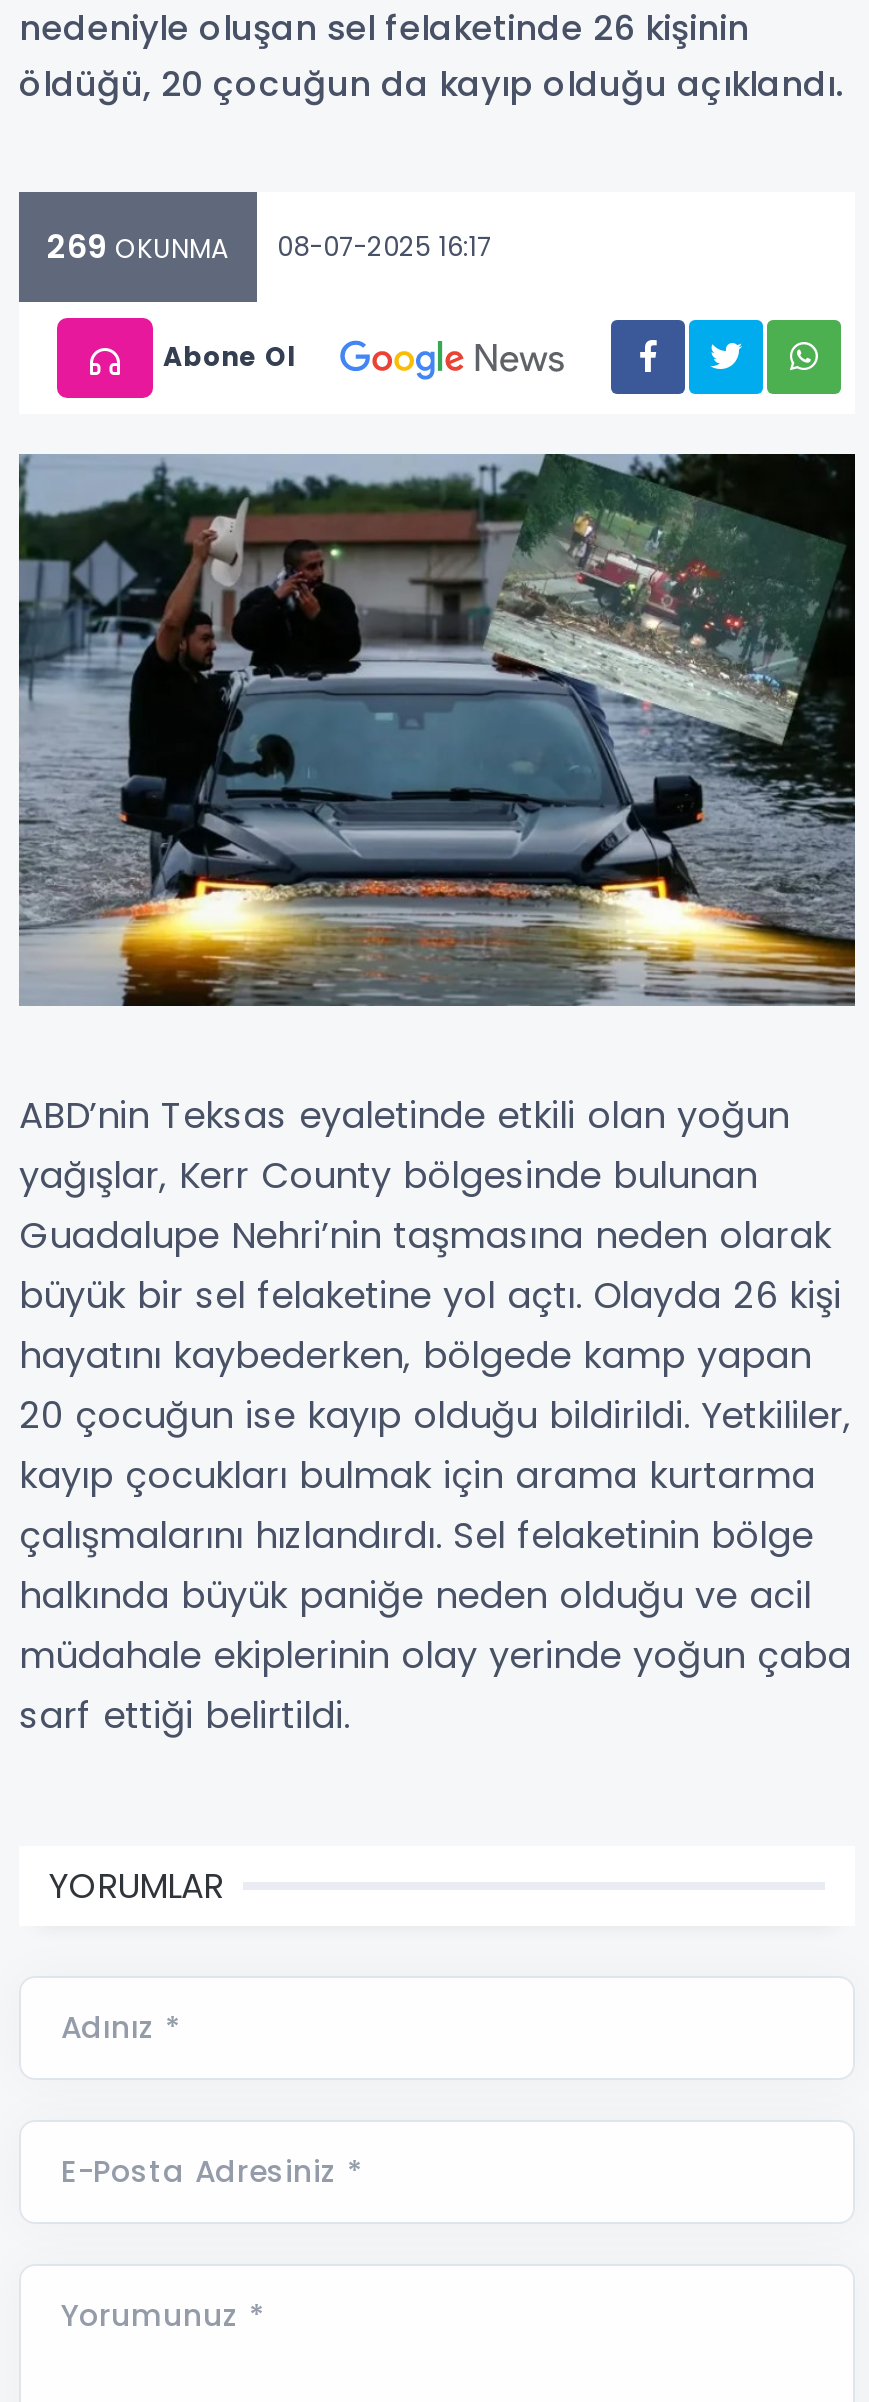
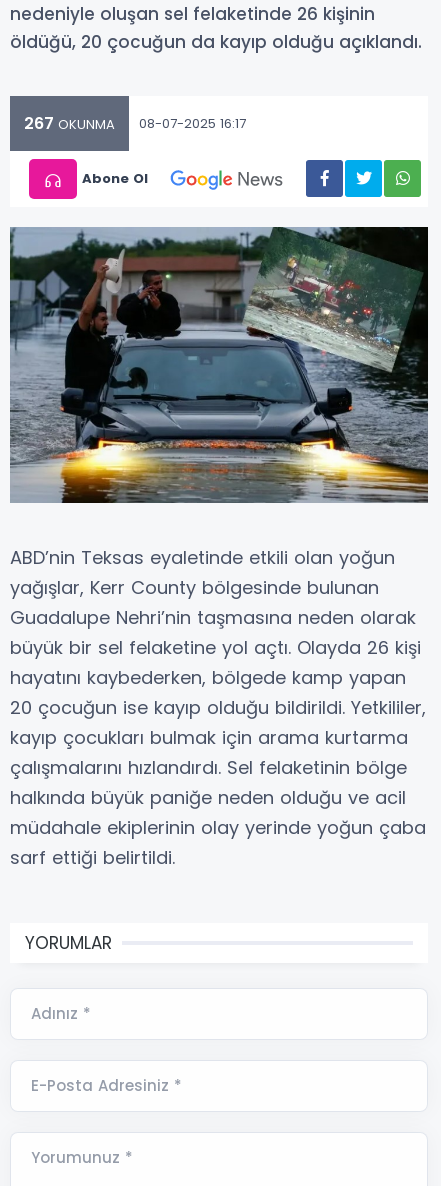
[47,224,491,270] 269 OKUNMA 08-07-2025 16:17 -> [24,112,246,135] 267 OKUNMA 08-07-2025 16:17

